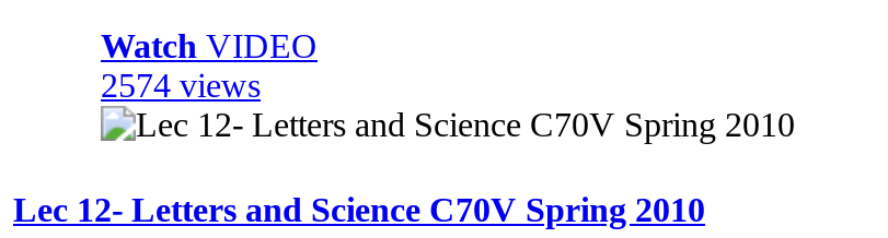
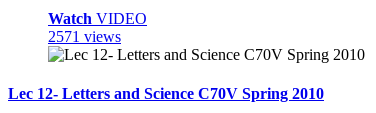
[101,66,261,103] 2574 views -> [48,28,121,45] 2571 views

